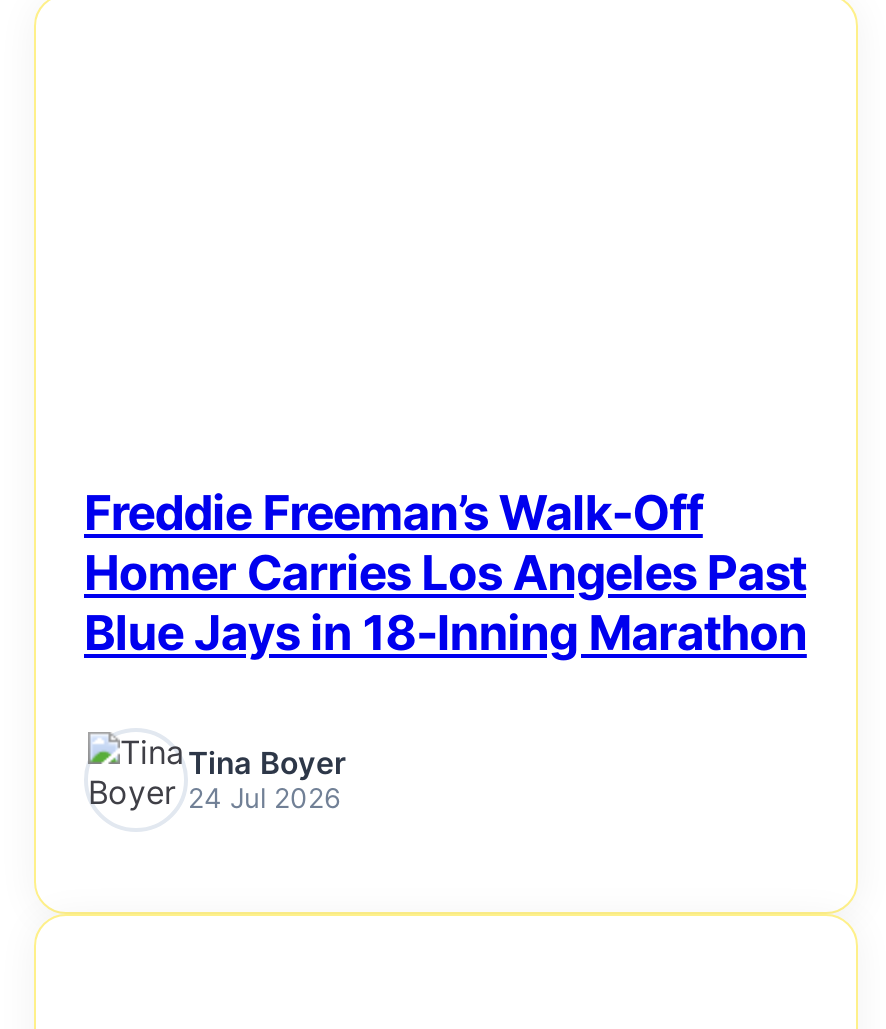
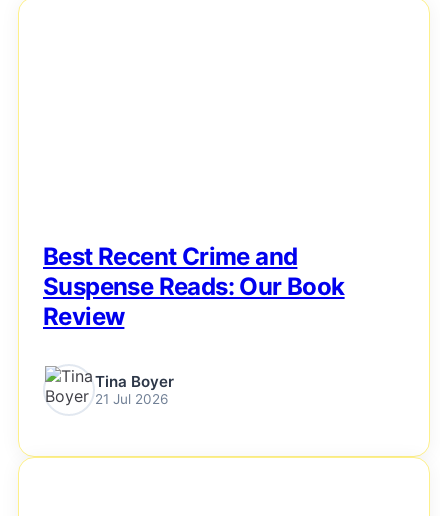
[84,484,807,662] Freddie Freeman’s Walk-Off | Homer Carries Los Angeles Past | Blue Jays in 18-Inning Marathon -> [43,242,345,331] Best Recent Crime and | Suspense Reads: Our Book | Review
[188,783,340,815] 24 Jul 2026 -> [95,391,168,407] 21 Jul 2026

